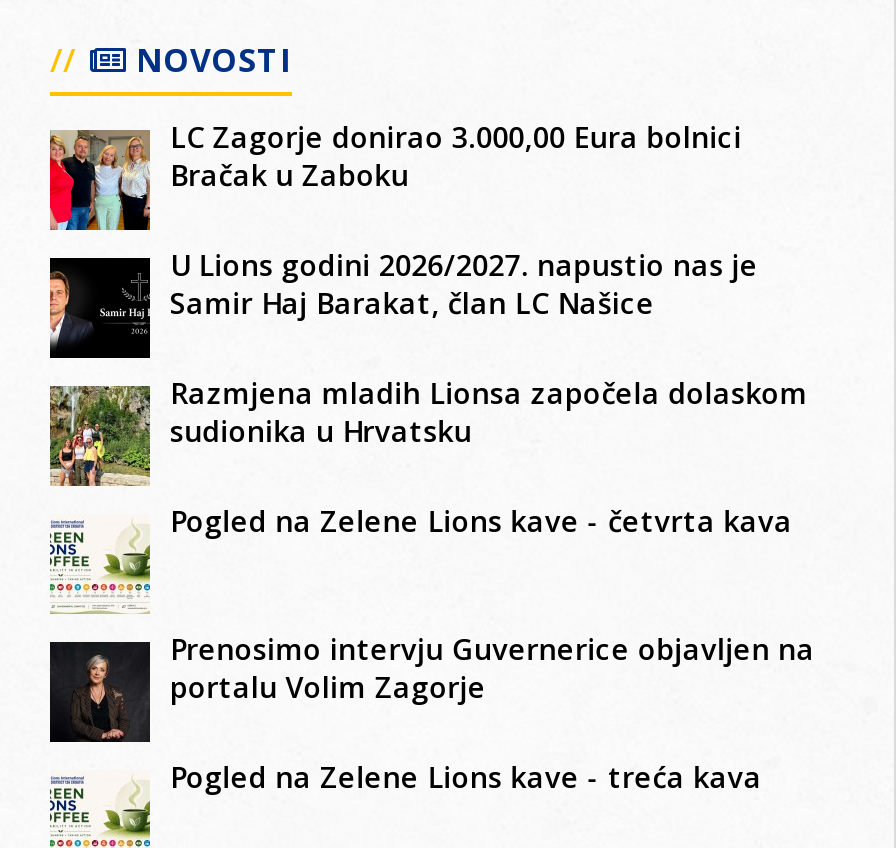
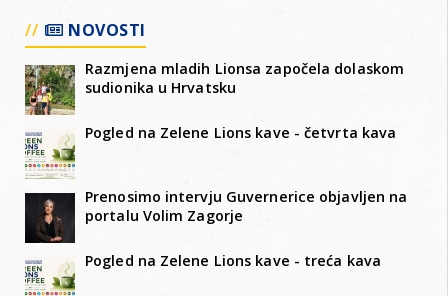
[48,119,758,323] [image] | LC Zagorje donirao 3.000,00 Eura bolnici | Bračak u Zaboku | U Lions godini 2026/2027. napustio nas je | Samir Haj Barakat, član LC Našice -> none
[48,256,152,360] [image] -> none

